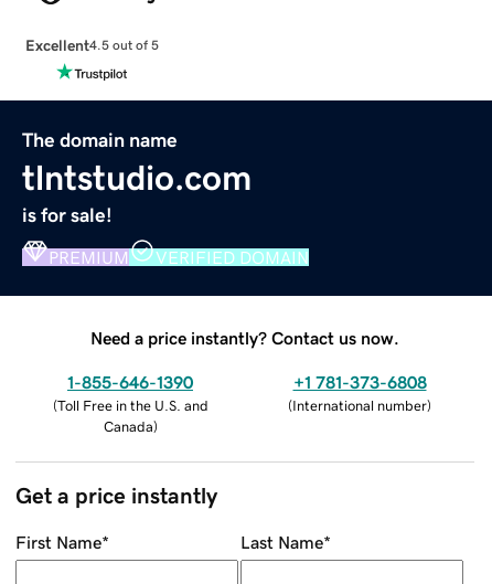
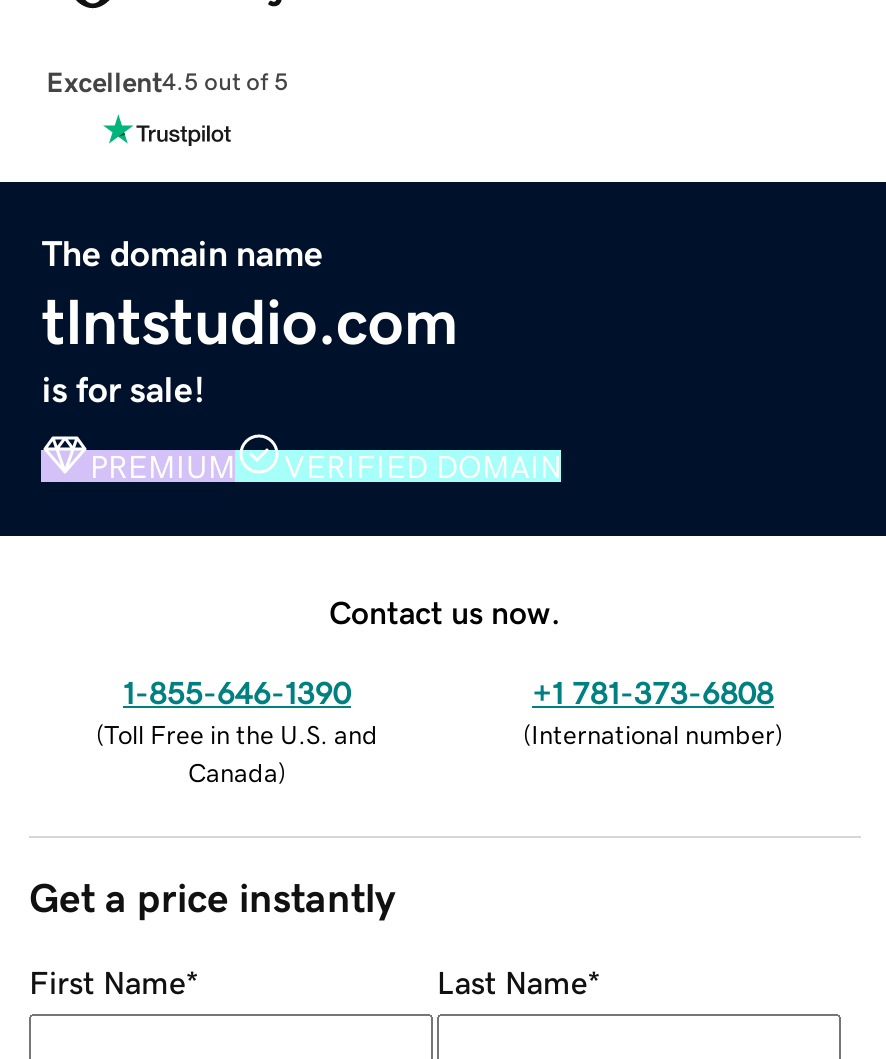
[90,329,399,346] Need a price instantly? Contact us now. -> [329,595,561,627] Contact us now.

